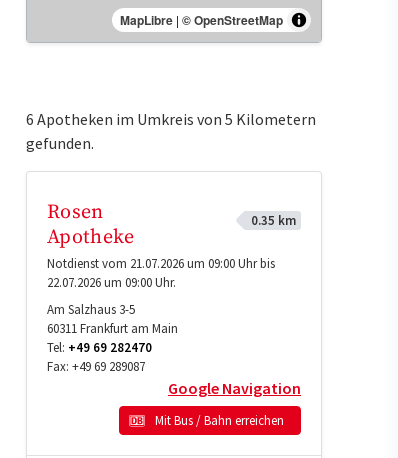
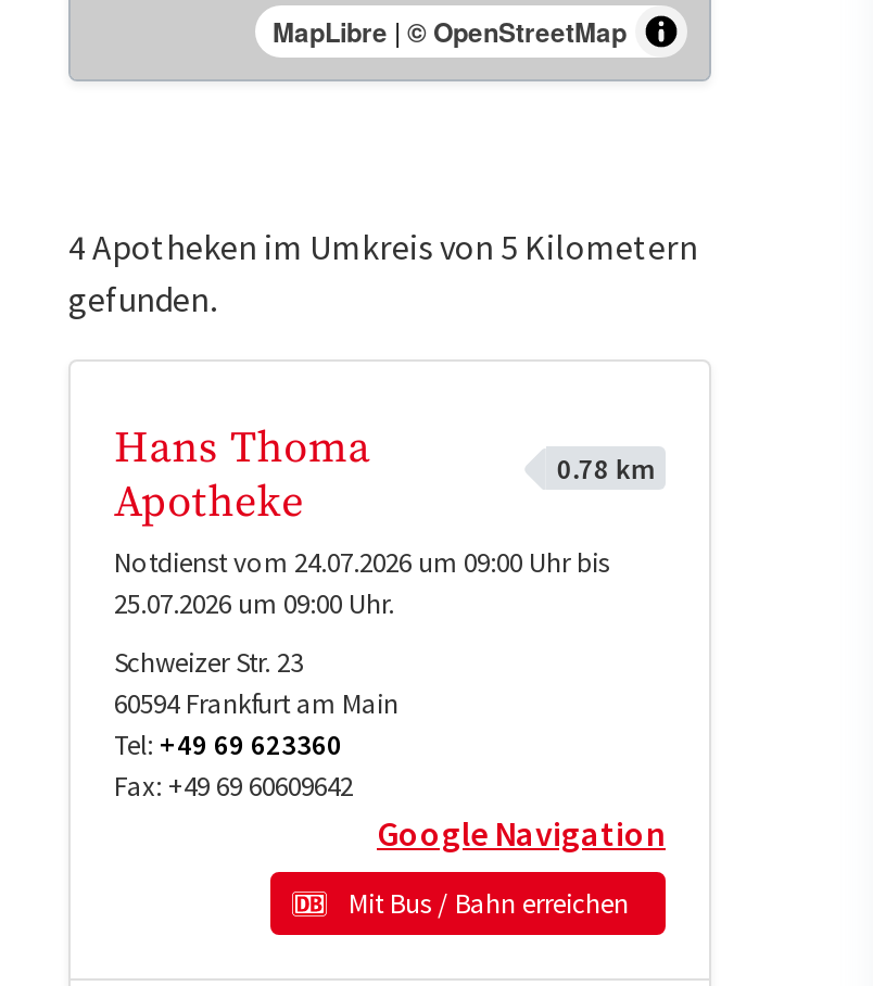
[26,109,316,129] 6 Apotheken im Umkreis von 5 Kilometern -> [68,225,698,269] 4 Apotheken im Umkreis von 5 Kilometern
[47,200,103,225] Rosen -> [114,423,370,477] Hans Thoma
[251,212,296,229] 0.35 km -> [557,450,654,487] 0.78 km
[47,255,275,291] Notdienst vom 21.07.2026 um 09:00 Uhr bis | 22.07.2026 um 09:00 Uhr. -> [114,544,609,622] Notdienst vom 24.07.2026 um 09:00 Uhr bis | 25.07.2026 um 09:00 Uhr.
[47,301,178,375] Am Salzhaus 3-5 | 60311 Frankfurt am Main | Tel: +49 69 282470 | Fax: +49 69 289087 -> [114,644,398,805] Schweizer Str. 23 | 60594 Frankfurt am Main | Tel: +49 69 623360 | Fax: +49 69 60609642

